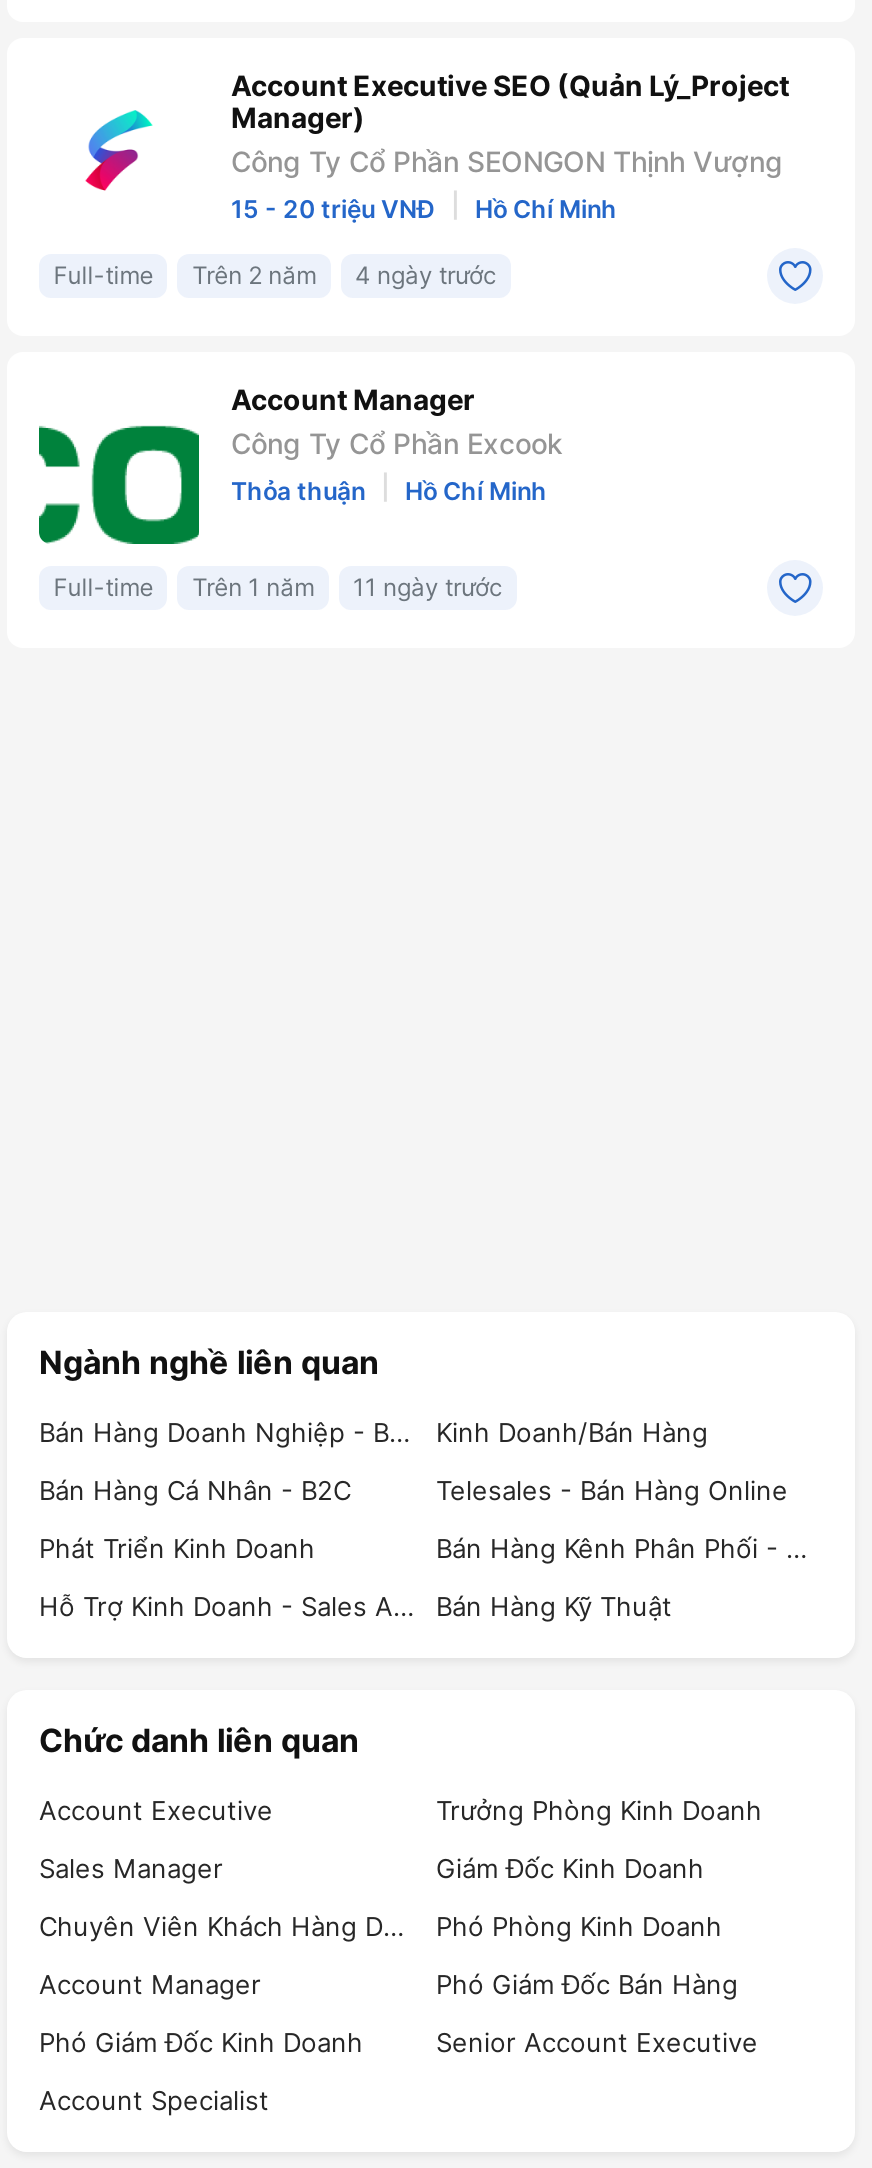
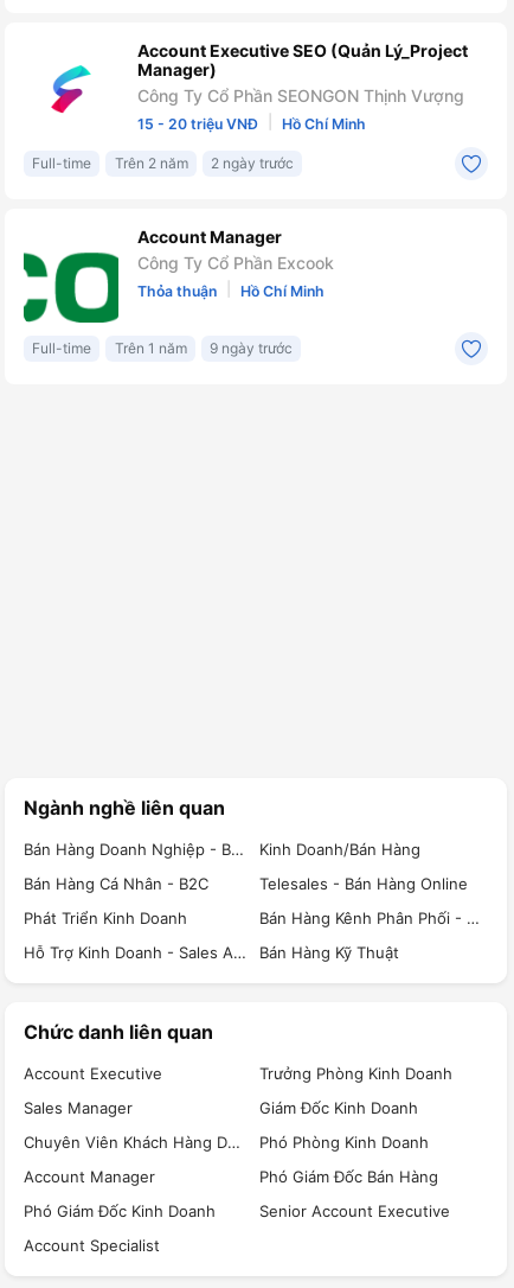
[53,260,497,290] Full-time Trên 2 năm 4 ngày trước -> [32,154,294,172] Full-time Trên 2 năm 2 ngày trước
[53,572,503,602] Full-time Trên 1 năm 11 ngày trước -> [32,339,292,357] Full-time Trên 1 năm 9 ngày trước

